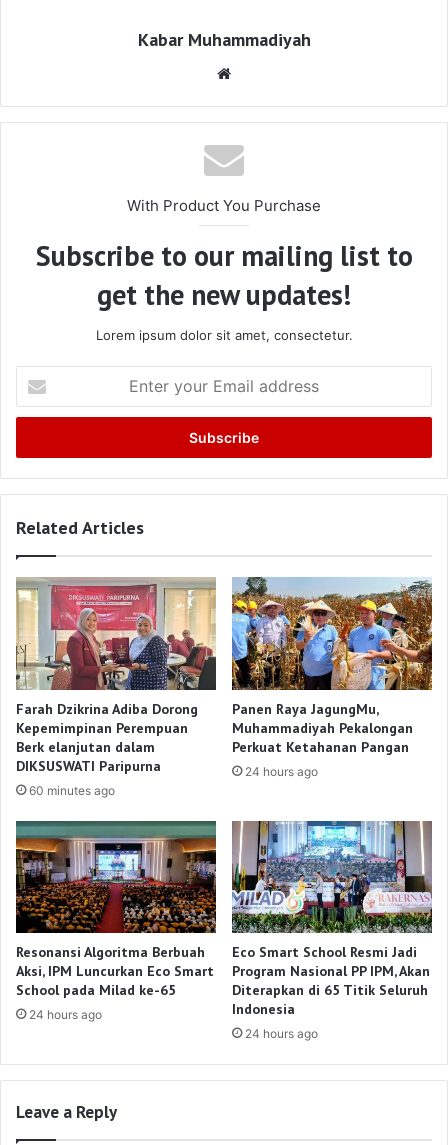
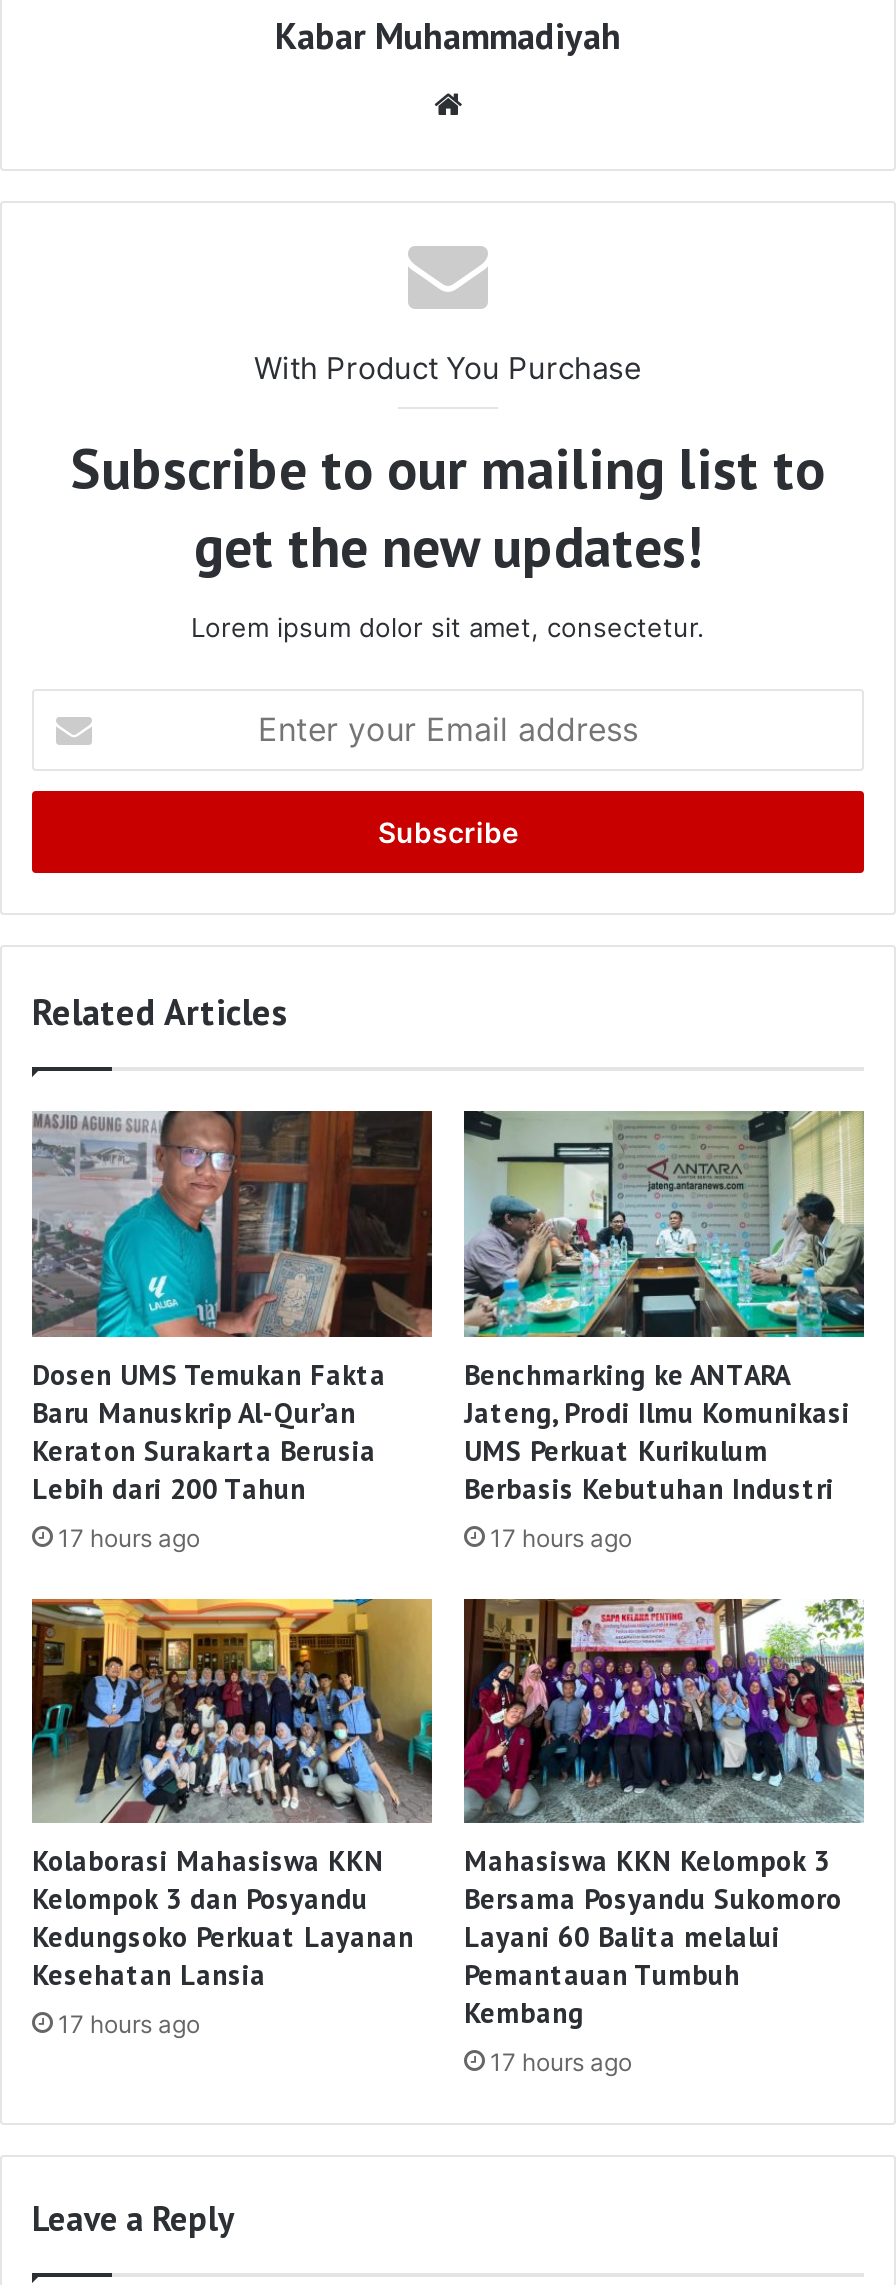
[16,577,217,798] [image] | Farah Dzikrina Adiba Dorong | Kepemimpinan Perempuan | Berk elanjutan dalam | DIKSUSWATI Paripurna | 60 minutes ago -> [32,1111,434,1552] [image] | Dosen UMS Temukan Fakta | Baru Manuskrip Al-Qur’an | Keraton Surakarta Berusia | Lebih dari 200 Tahun | 17 hours ago
[231,577,433,779] [image] | Panen Raya JagungMu, | Muhammadiyah Pekalongan | Perkuat Ketahanan Pangan | 24 hours ago -> [462,1109,866,1552] [image] | Benchmarking ke ANTARA | Jateng, Prodi Ilmu Komunikasi | UMS Perkuat Kurikulum | Berbasis Kebutuhan Industri | 17 hours ago
[15,820,217,1022] [image] | Resonansi Algoritma Berbuah | Aksi, IPM Luncurkan Eco Smart | School pada Milad ke-65 | 24 hours ago -> [30,1597,434,2040] [image] | Kolaborasi Mahasiswa KKN | Kelompok 3 dan Posyandu | Kedungsoko Perkuat Layanan | Kesehatan Lansia | 17 hours ago
[232,820,432,1041] [image] | Eco Smart School Resmi Jadi | Program Nasional PP IPM, Akan | Diterapkan di 65 Titik Seluruh | Indonesia | 24 hours ago -> [464,1597,864,2078] [image] | Mahasiswa KKN Kelompok 3 | Bersama Posyandu Sukomoro | Layani 60 Balita melalui | Pemantauan Tumbuh | Kembang | 17 hours ago

